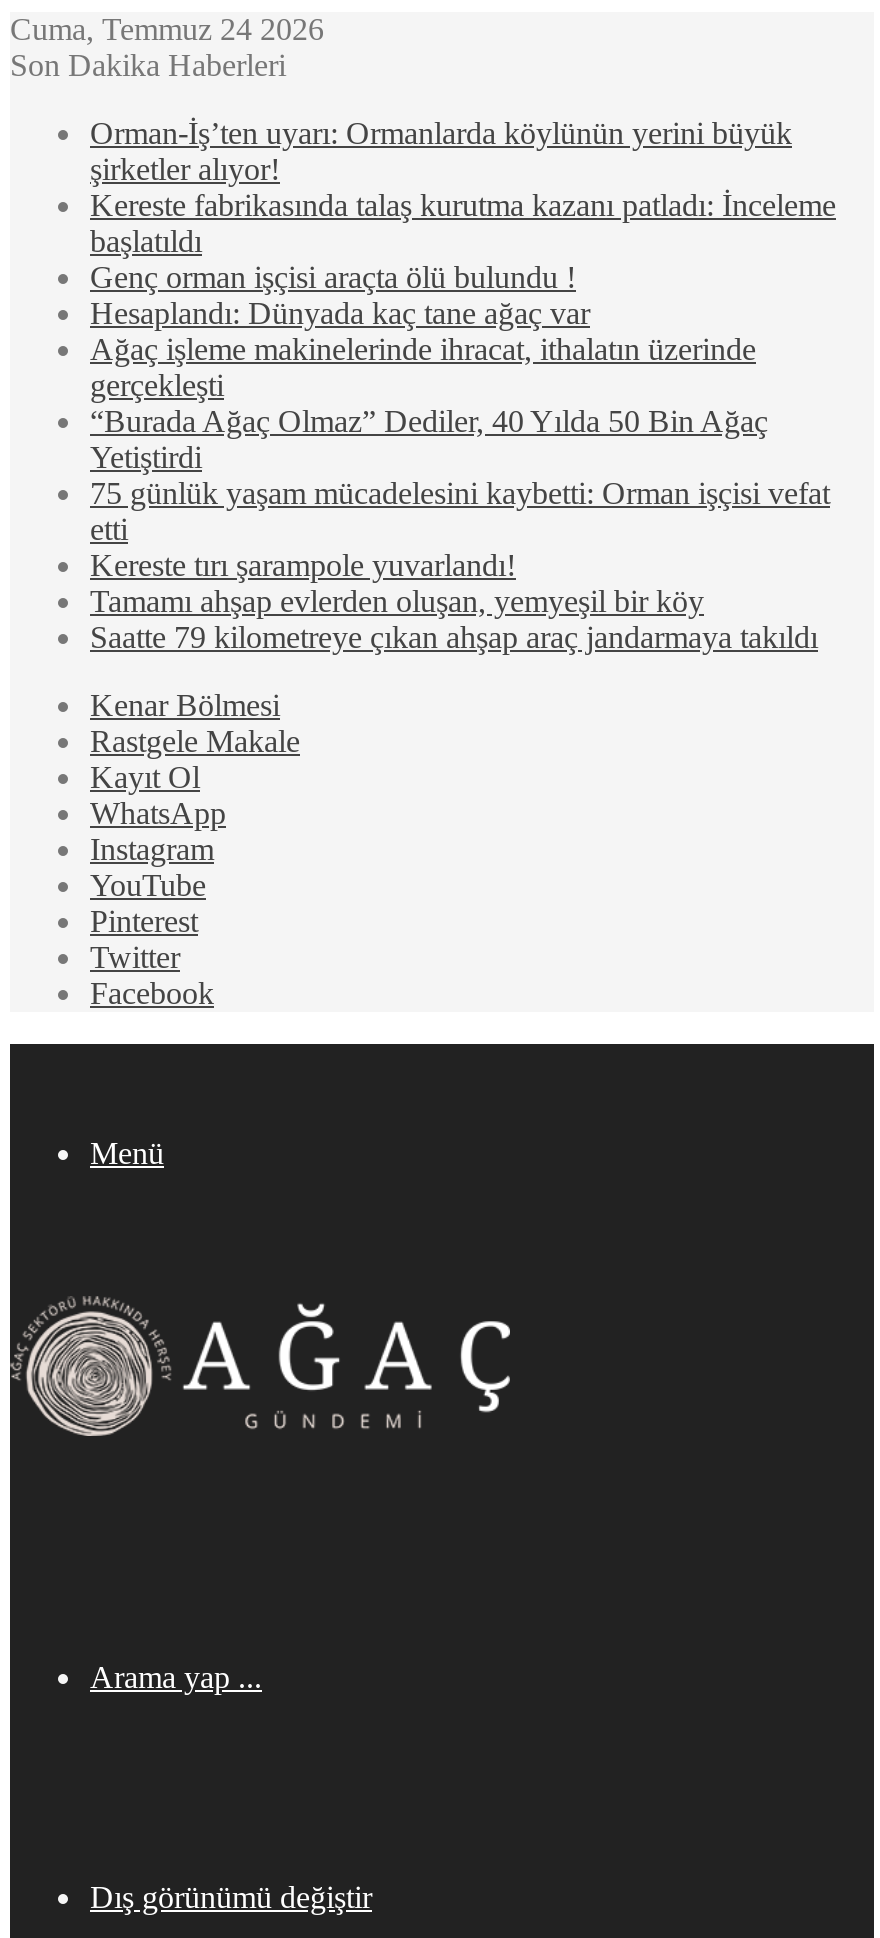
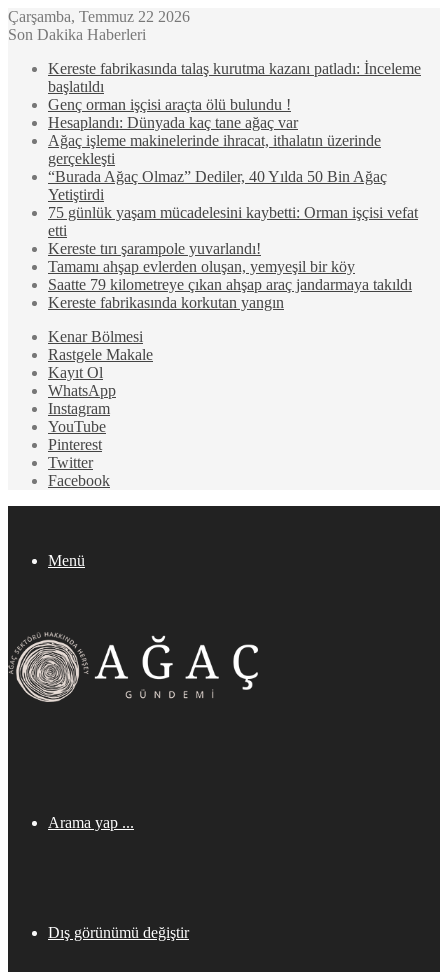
[10,12,324,46] Cuma, Temmuz 24 2026 -> [8,8,190,25] Çarşamba, Temmuz 22 2026
[90,116,792,186] Orman-İş’ten uyarı: Ormanlarda köylünün yerini büyük | şirketler alıyor! -> none
moved [90,188,836,654] -> [48,60,421,293]: Kereste fabrikasında talaş kurutma kazanı patladı: İnceleme | başlatıldı | Genç orman işçisi araçta ölü bulundu ! | ... | Tamamı ahşap evlerden oluşan, yemyeşil bir köy | Saatte 79 kilometreye çıkan ahşap araç jandarmaya takıldı
none -> [48,294,284,311] Kereste fabrikasında korkutan yangın

